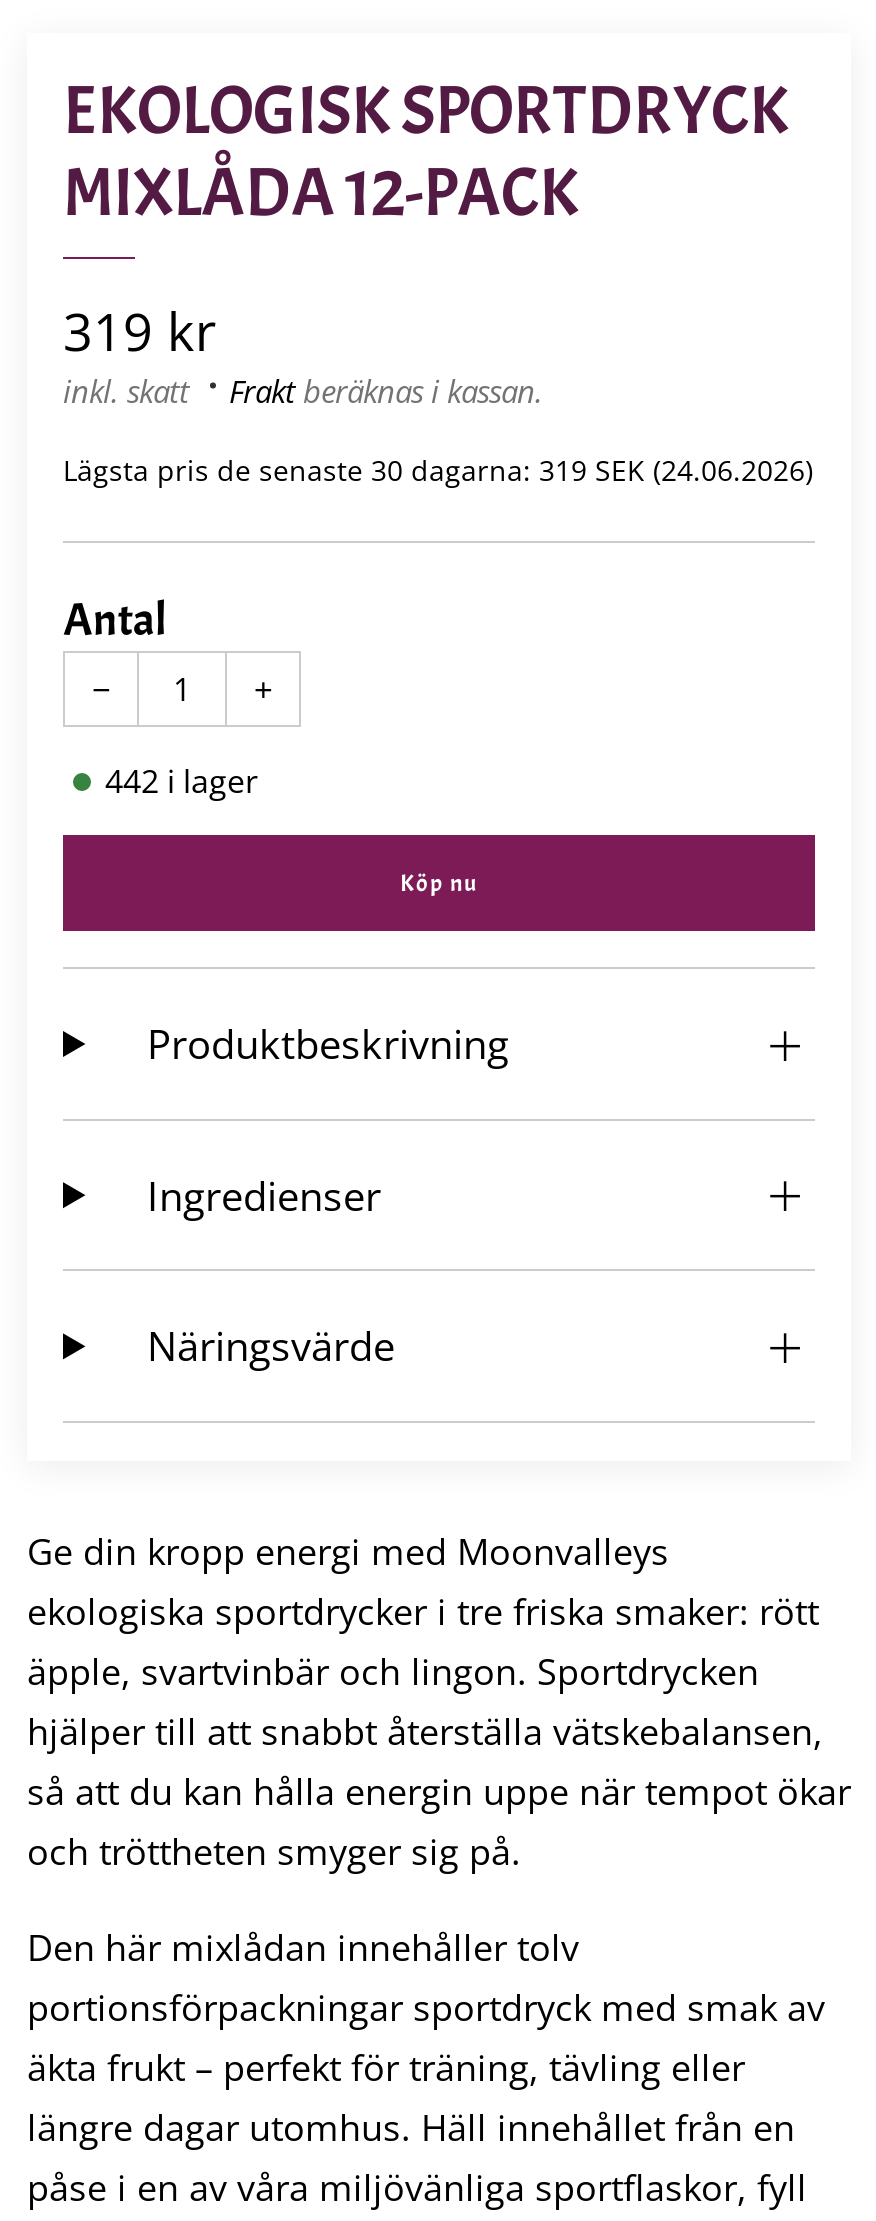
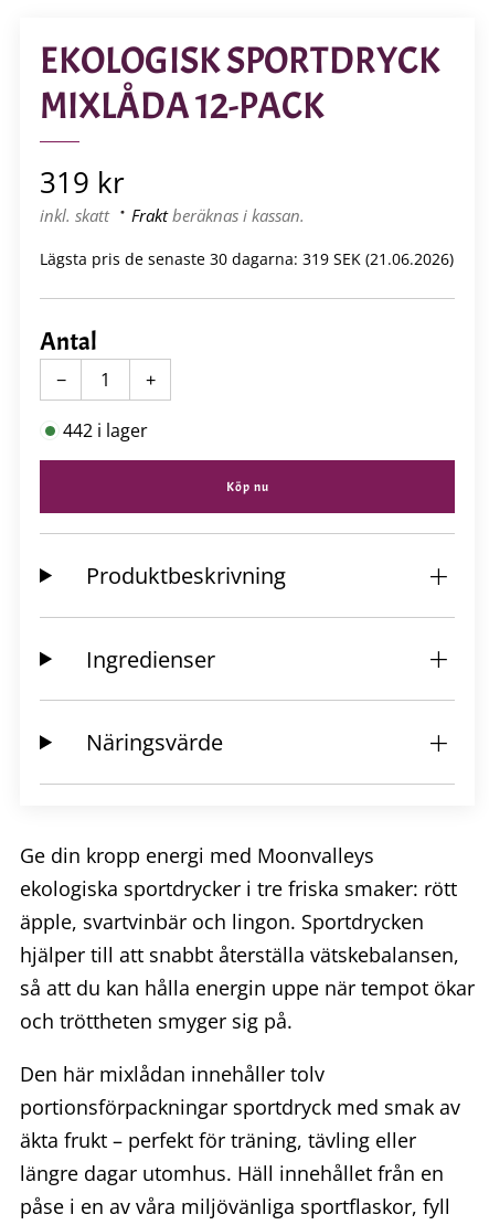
[63,451,813,489] Lägsta pris de senaste 30 dagarna: 319 SEK (24.06.2026) -> [40,249,454,269] Lägsta pris de senaste 30 dagarna: 319 SEK (21.06.2026)

